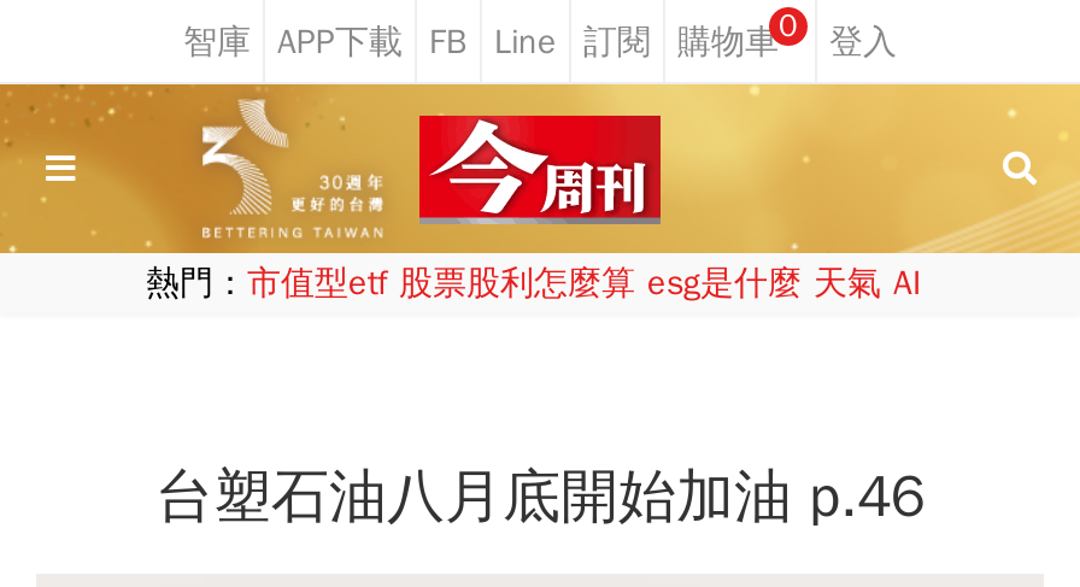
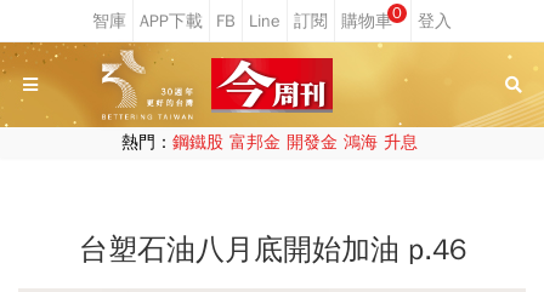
[146,263,922,304] 熱門：市值型etf 股票股利怎麼算 esg是什麼 天氣 AI -> [121,132,417,153] 熱門：鋼鐵股 富邦金 開發金 鴻海 升息

